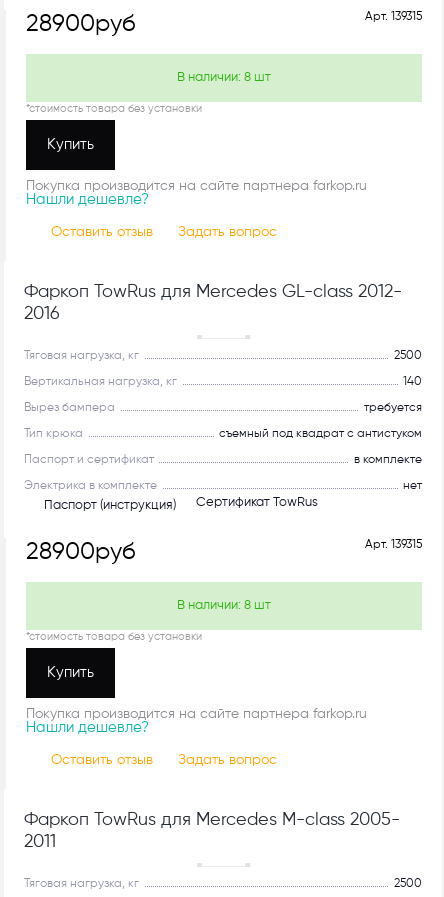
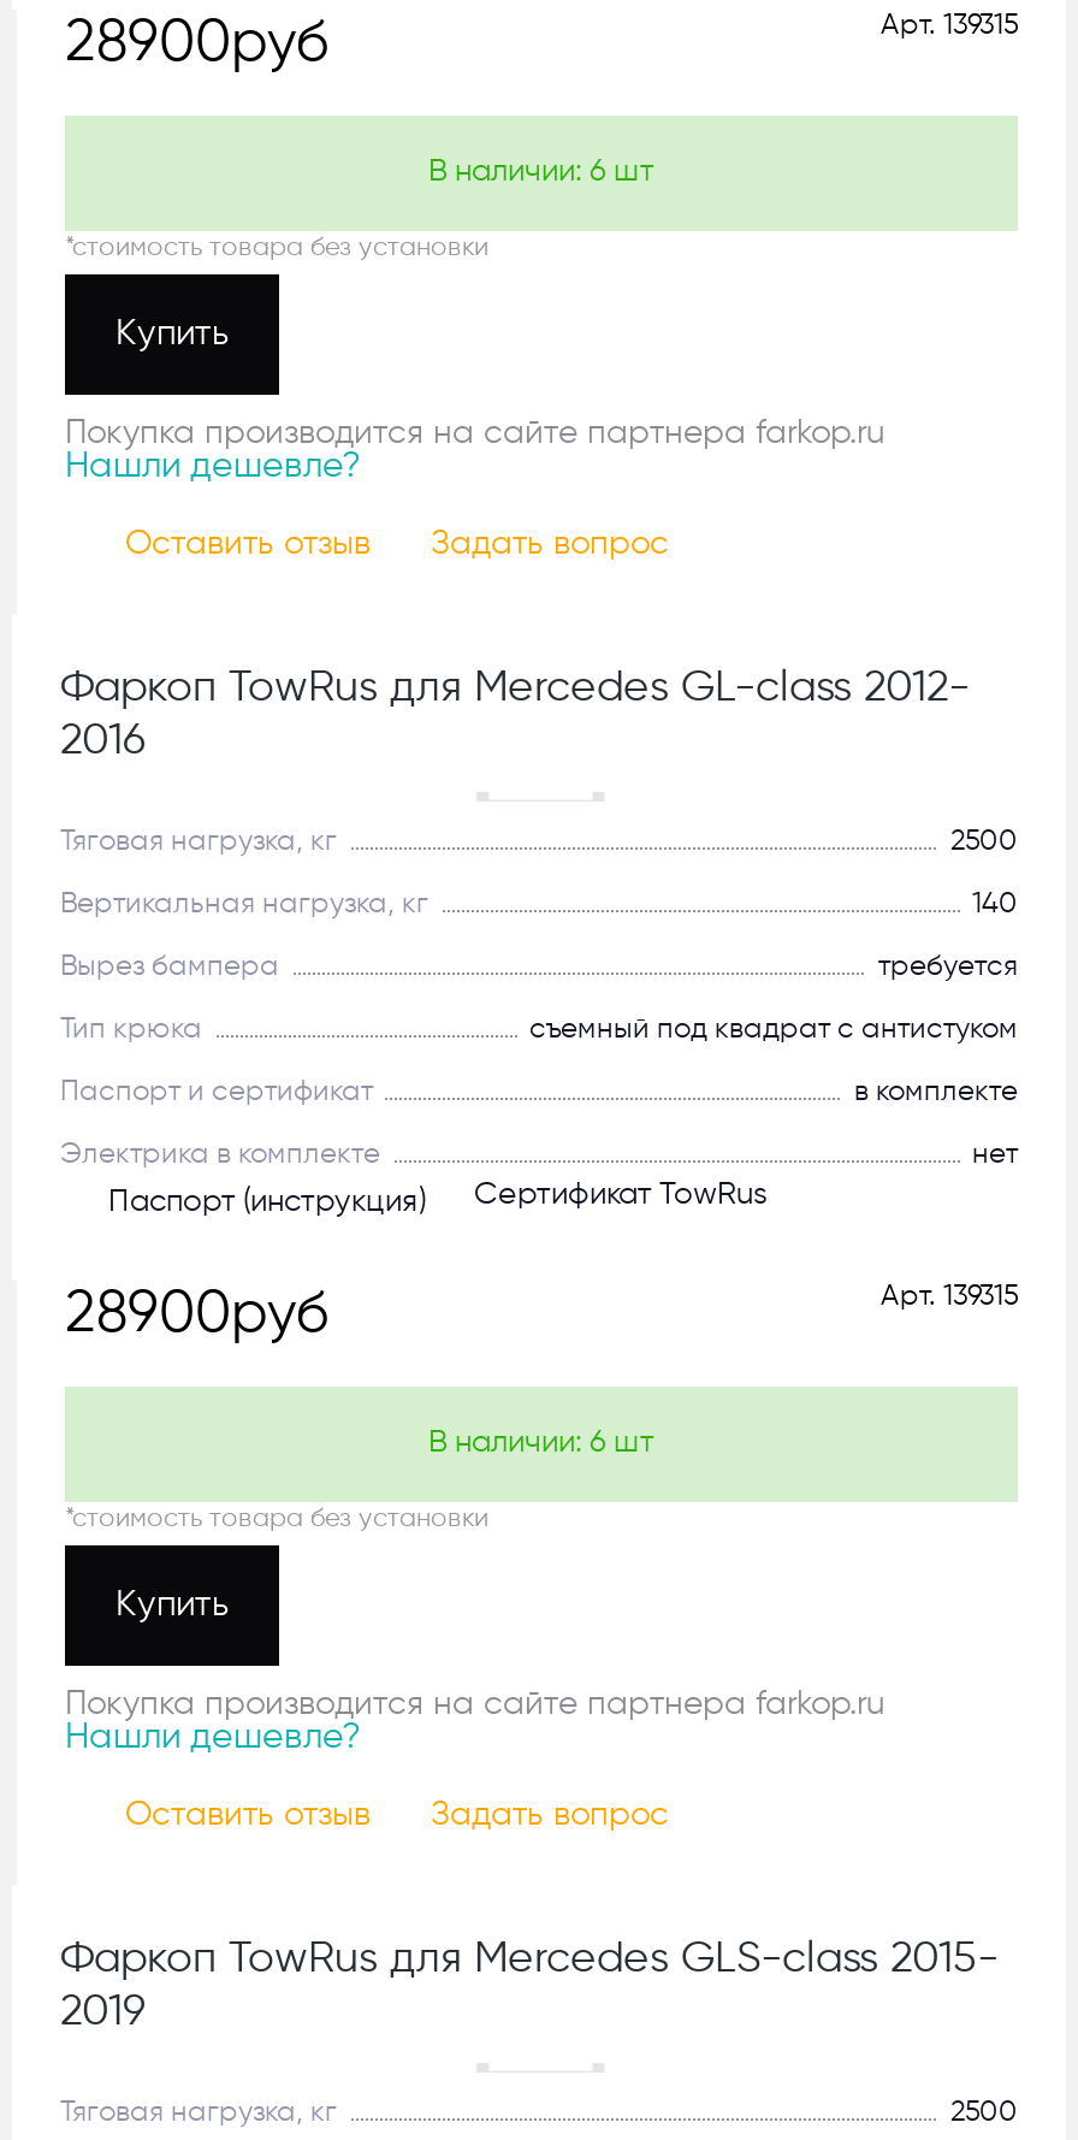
[177,71,271,84] В наличии: 8 шт -> [428,156,654,188] В наличии: 6 шт
[177,599,271,612] В наличии: 8 шт -> [428,1427,654,1459] В наличии: 6 шт
[24,811,400,829] Фаркоп TowRus для Mercedes M-class 2005- -> [60,1938,999,1981] Фаркоп TowRus для Mercedes GLS-class 2015-
[24,833,56,851] 2011 -> [60,1991,147,2034] 2019

